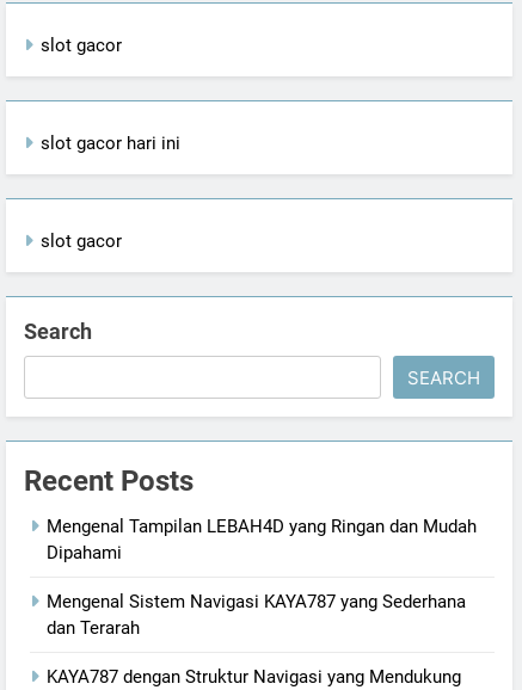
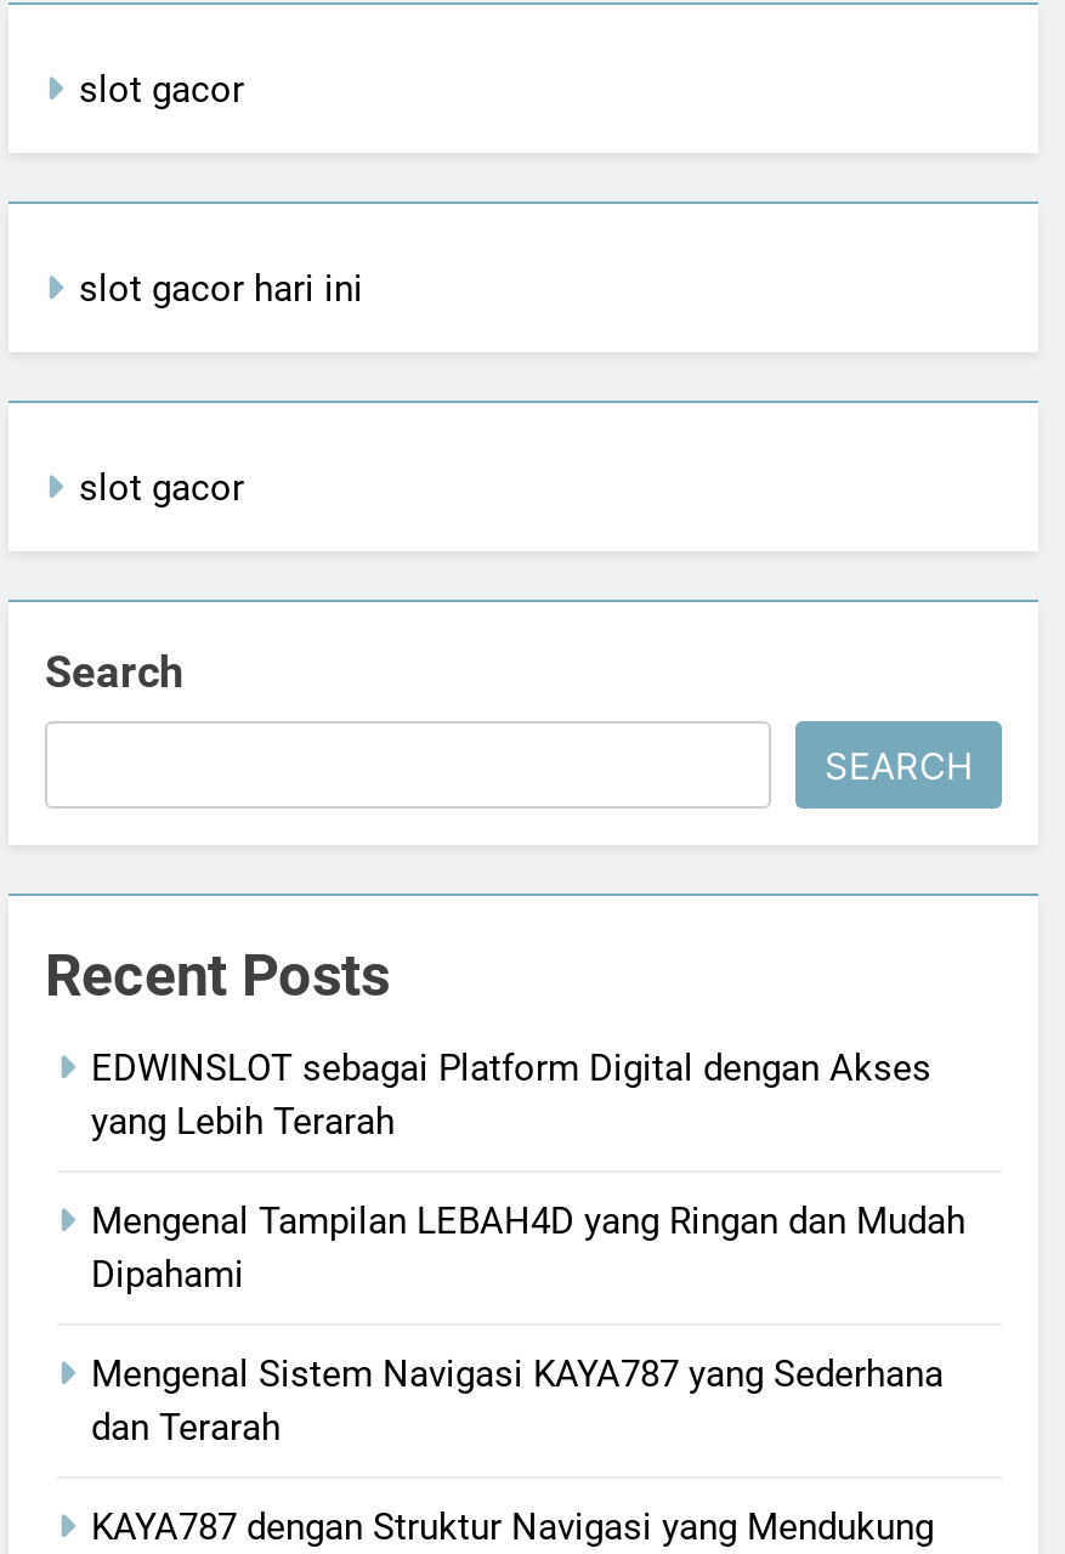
none -> [91,1046,931,1143] EDWINSLOT sebagai Platform Digital dengan Akses | yang Lebih Terarah

